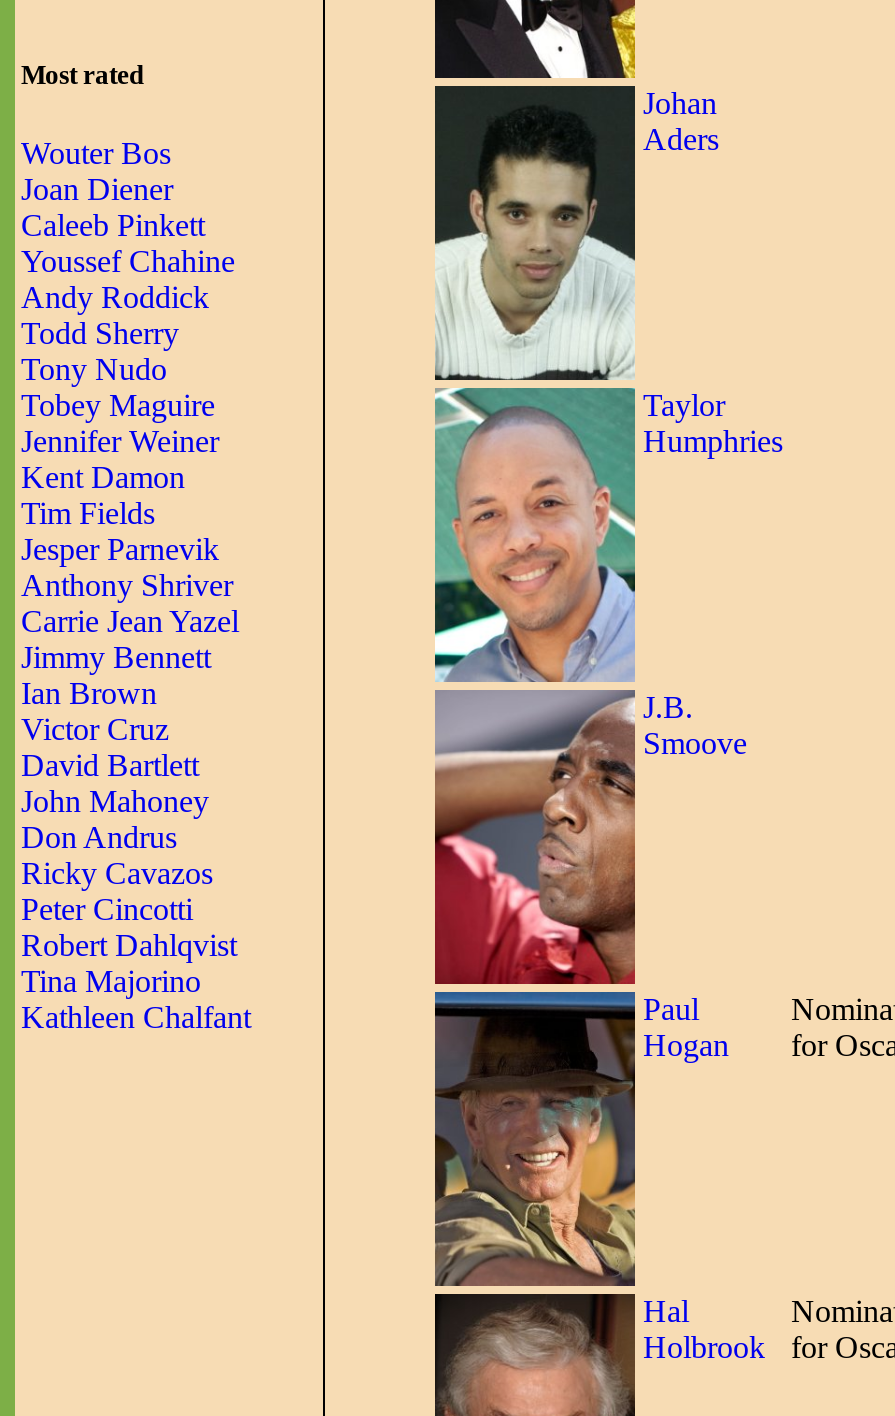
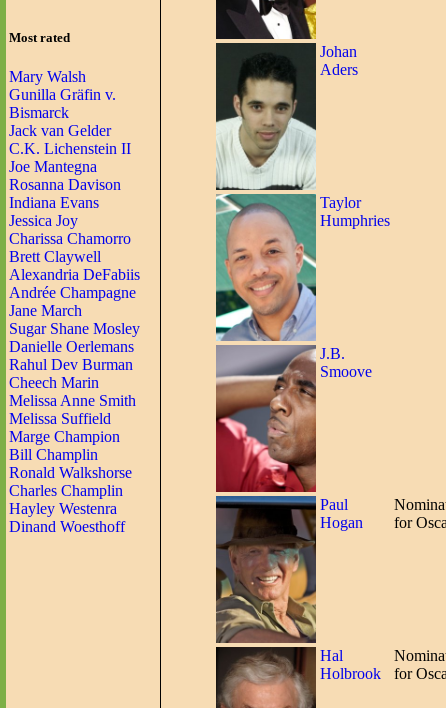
[21,135,251,1033] Wouter Bos | Joan Diener | Caleeb Pinkett | Youssef Chahine | Andy Roddick | Todd Sherry | Tony Nudo | Tobey Maguire | Jennifer Weiner | Kent Damon | Tim Fields | Jesper Parnevik | Anthony Shriver | Carrie Jean Yazel | Jimmy Bennett | Ian Brown | Victor Cruz | David Bartlett | John Mahoney | Don Andrus | Ricky Cavazos | Peter Cincotti | Robert Dahlqvist | Tina Majorino | Kathleen Chalfant -> [9,68,140,535] Mary Walsh | Gunilla Gräfin v. | Bismarck | Jack van Gelder | C.K. Lichenstein II | Joe Mantegna | Rosanna Davison | Indiana Evans | Jessica Joy | Charissa Chamorro | Brett Claywell | Alexandria DeFabiis | Andrée Champagne | Jane March | Sugar Shane Mosley | Danielle Oerlemans | Rahul Dev Burman | Cheech Marin | Melissa Anne Smith | Melissa Suffield | Marge Champion | Bill Champlin | Ronald Walkshorse | Charles Champlin | Hayley Westenra | Dinand Woesthoff

